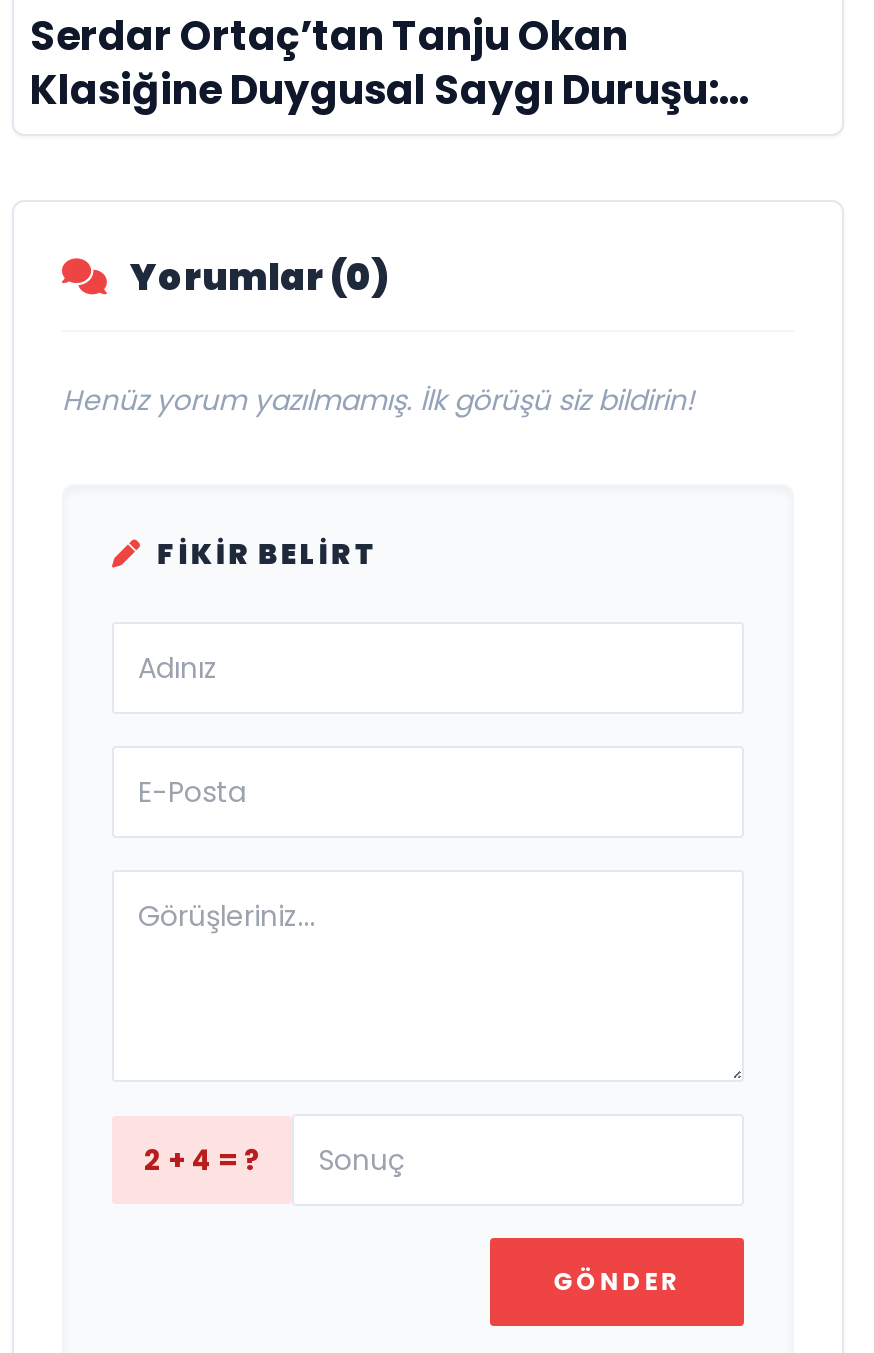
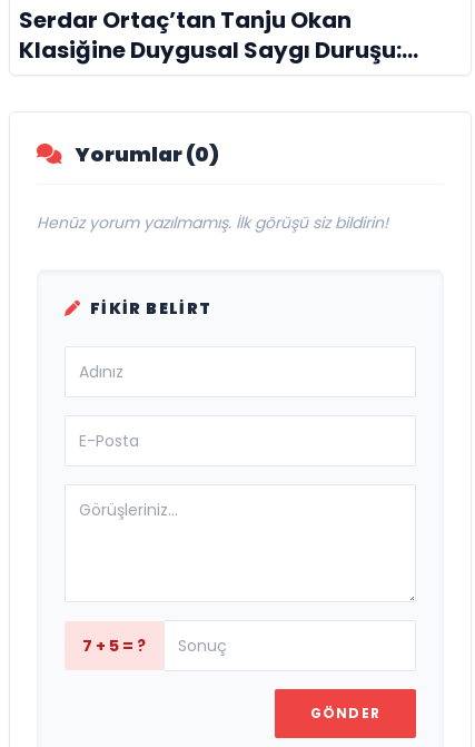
[144,1140,260,1180] 2 + 4 = ? -> [82,634,146,657] 7 + 5 = ?

